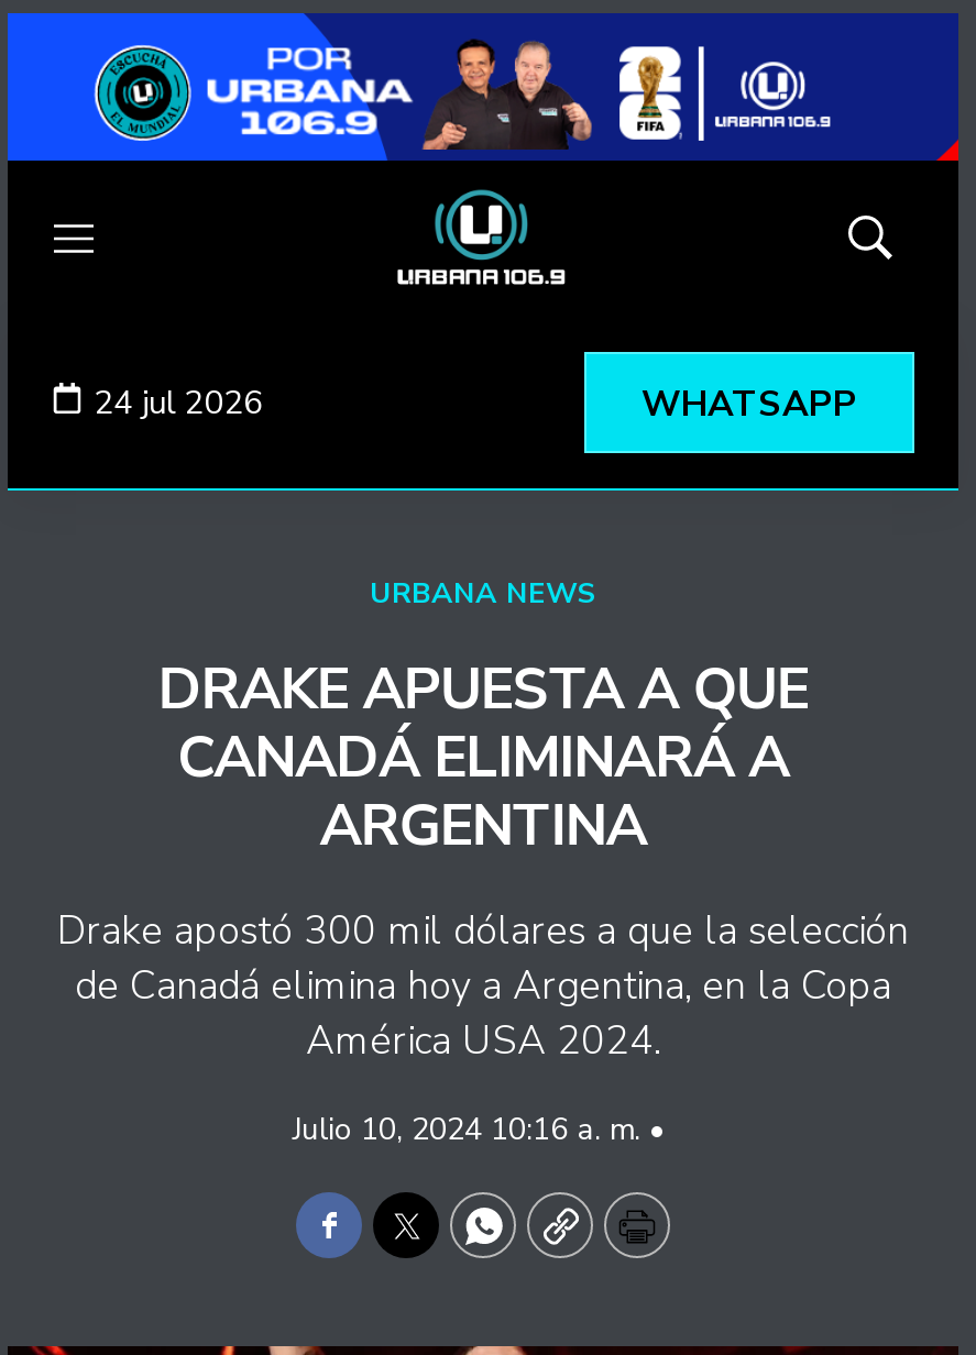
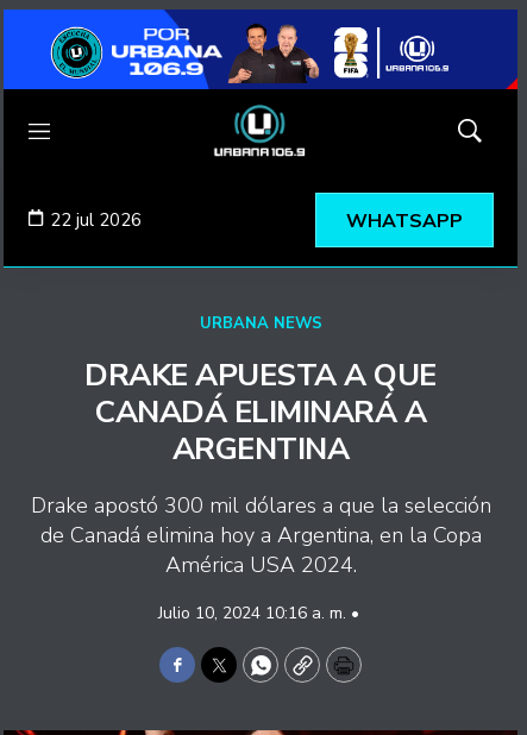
[94,380,263,424] 24 jul 2026 -> [50,208,142,232] 22 jul 2026

